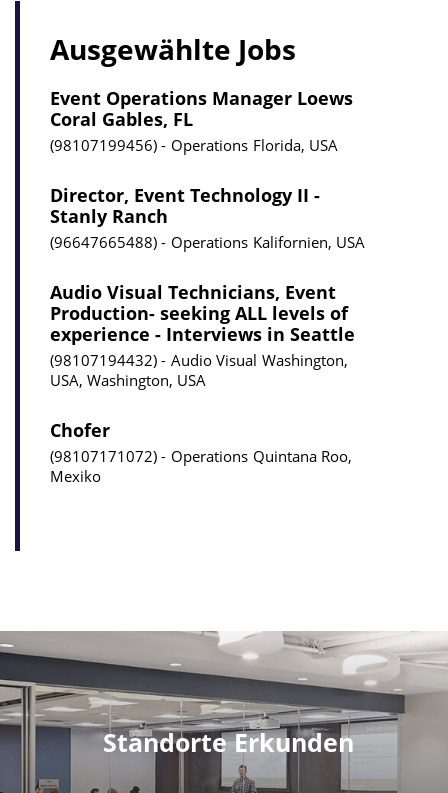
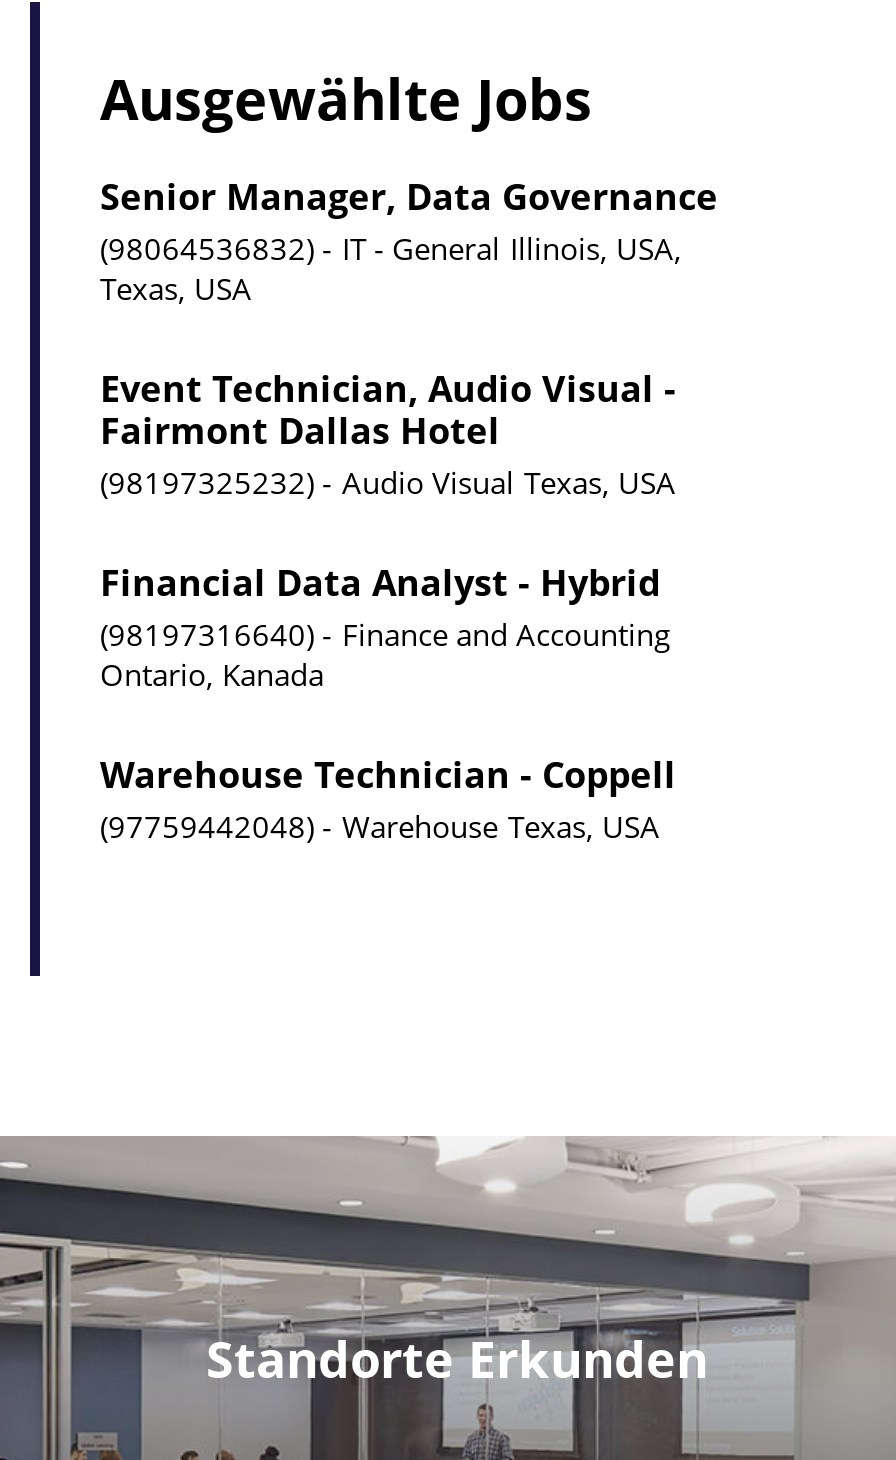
[50,86,353,155] Event Operations Manager Loews | Coral Gables, FL | 98107199456 | Operations Florida, USA -> [100,173,718,309] Senior Manager, Data Governance | 98064536832 | IT - General Illinois, USA, | Texas, USA
[50,183,365,252] Director, Event Technology II - | Stanly Ranch | 96647665488 | Operations Kalifornien, USA -> [100,365,676,503] Event Technician, Audio Visual - | Fairmont Dallas Hotel | 98197325232 | Audio Visual Texas, USA
[50,280,355,390] Audio Visual Technicians, Event | Production- seeking ALL levels of | experience - Interviews in Seattle | 98107194432 | Audio Visual Washington, | USA, Washington, USA -> [100,559,670,695] Financial Data Analyst - Hybrid | 98197316640 | Finance and Accounting | Ontario, Kanada
[50,418,352,486] Chofer | 98107171072 | Operations Quintana Roo, | Mexiko -> [100,751,676,847] Warehouse Technician - Coppell | 97759442048 | Warehouse Texas, USA

